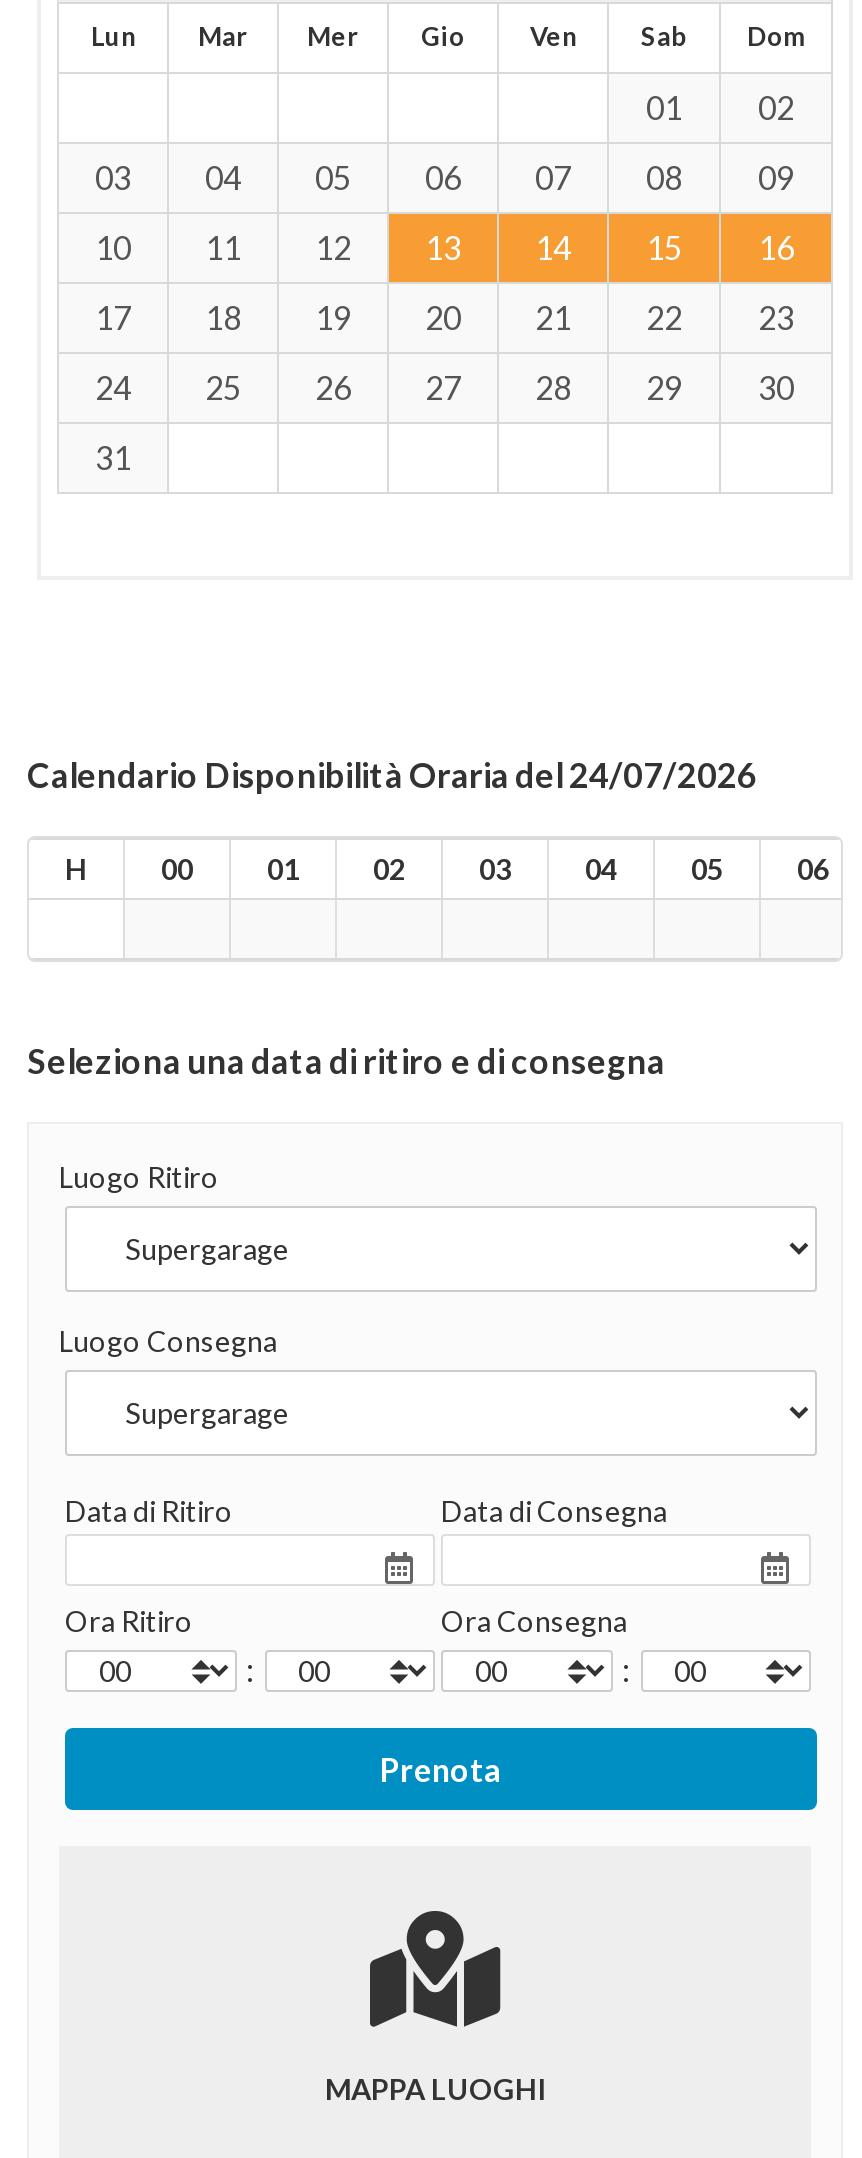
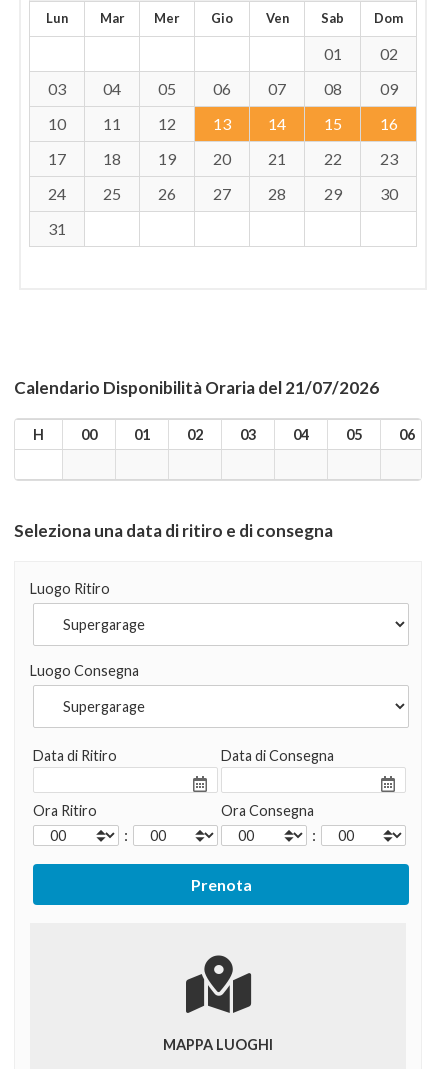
[27,755,757,797] Calendario Disponibilità Oraria del 24/07/2026 -> [14,377,379,398] Calendario Disponibilità Oraria del 21/07/2026

